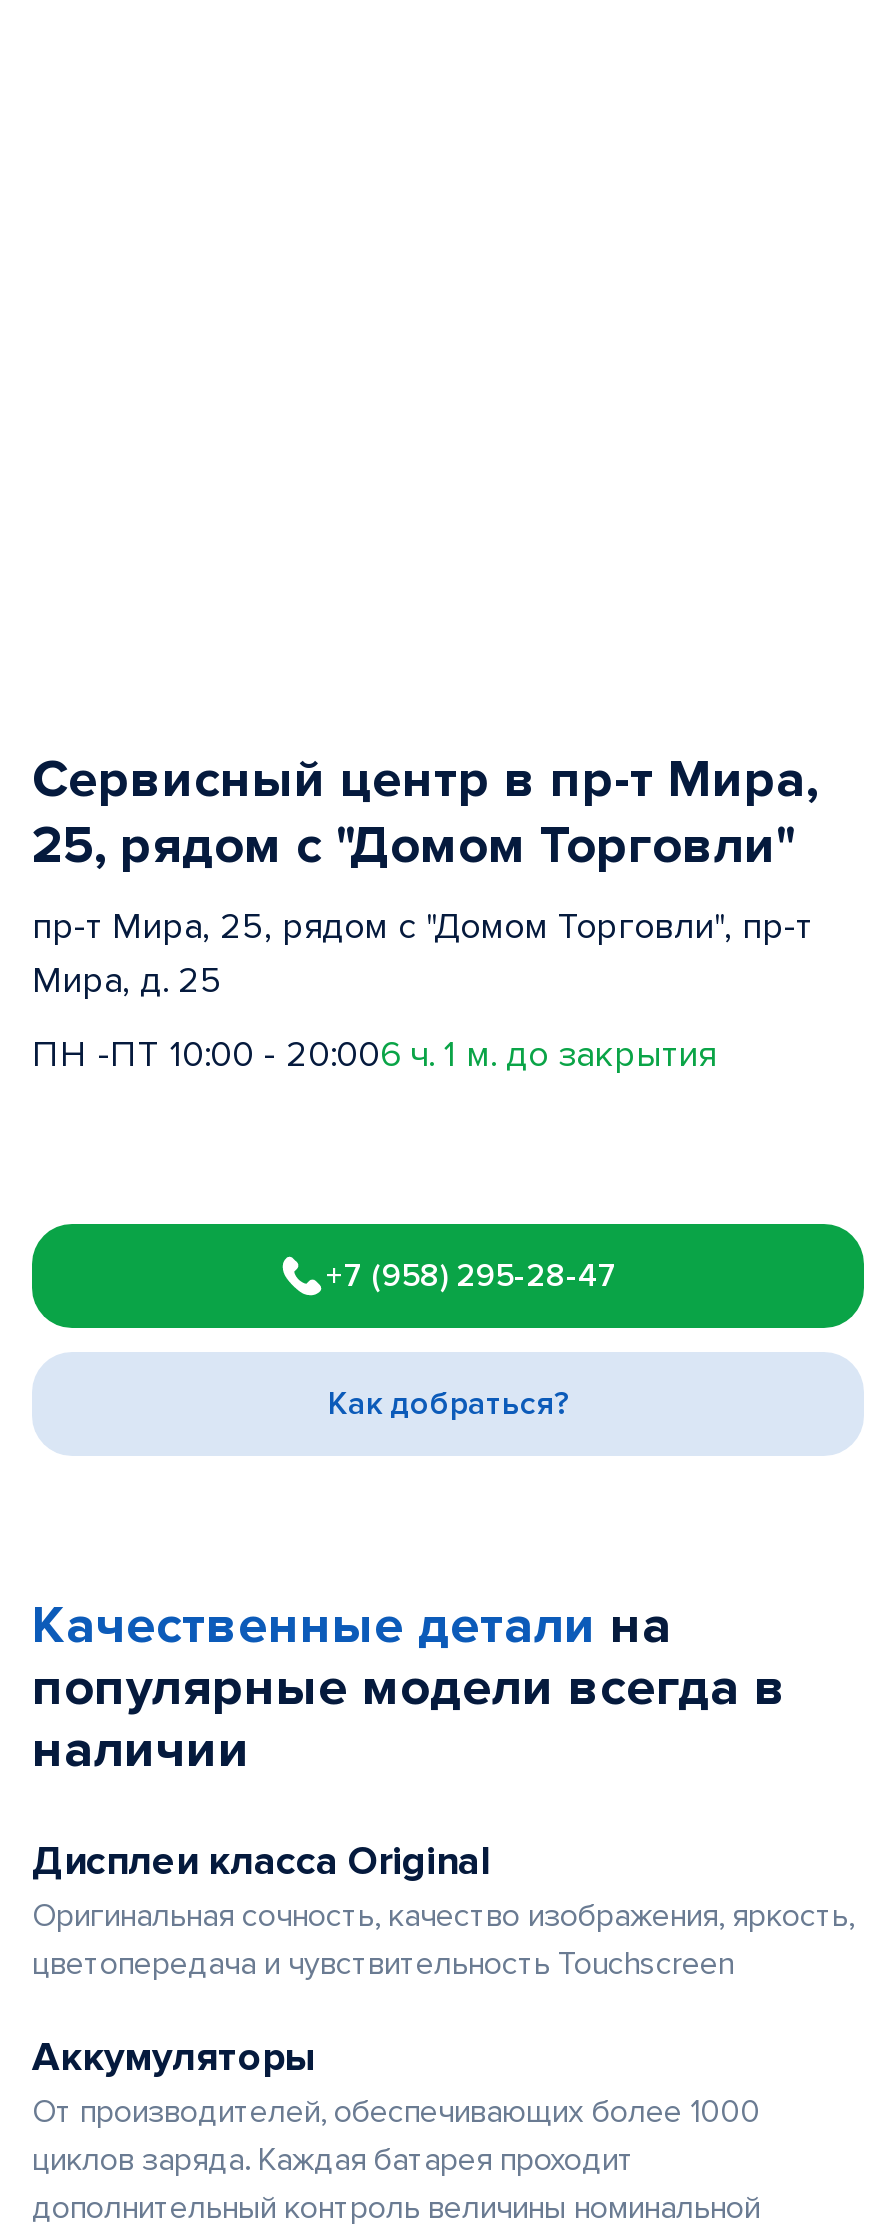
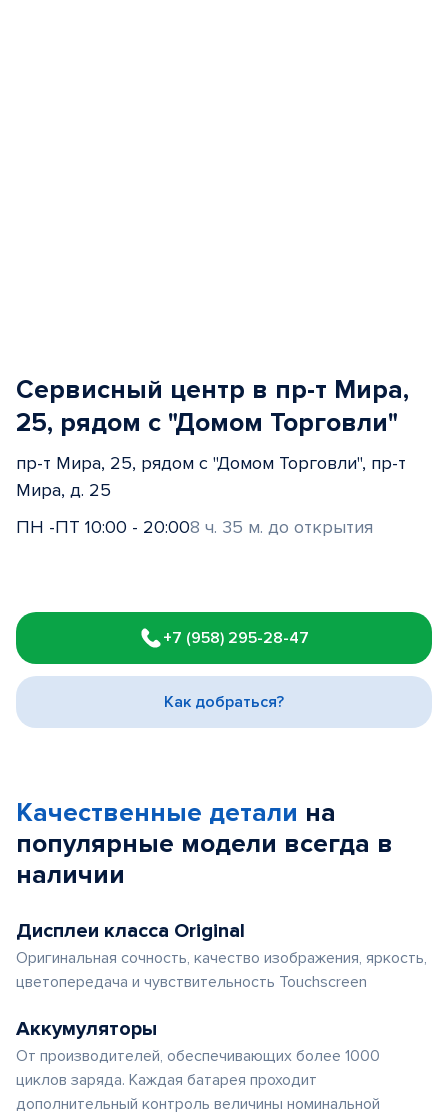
[32,1032,716,1076] ПН -ПТ 10:00 - 20:006 ч. 1 м. до закрытия -> [16,516,373,538] ПН -ПТ 10:00 - 20:008 ч. 35 м. до открытия

